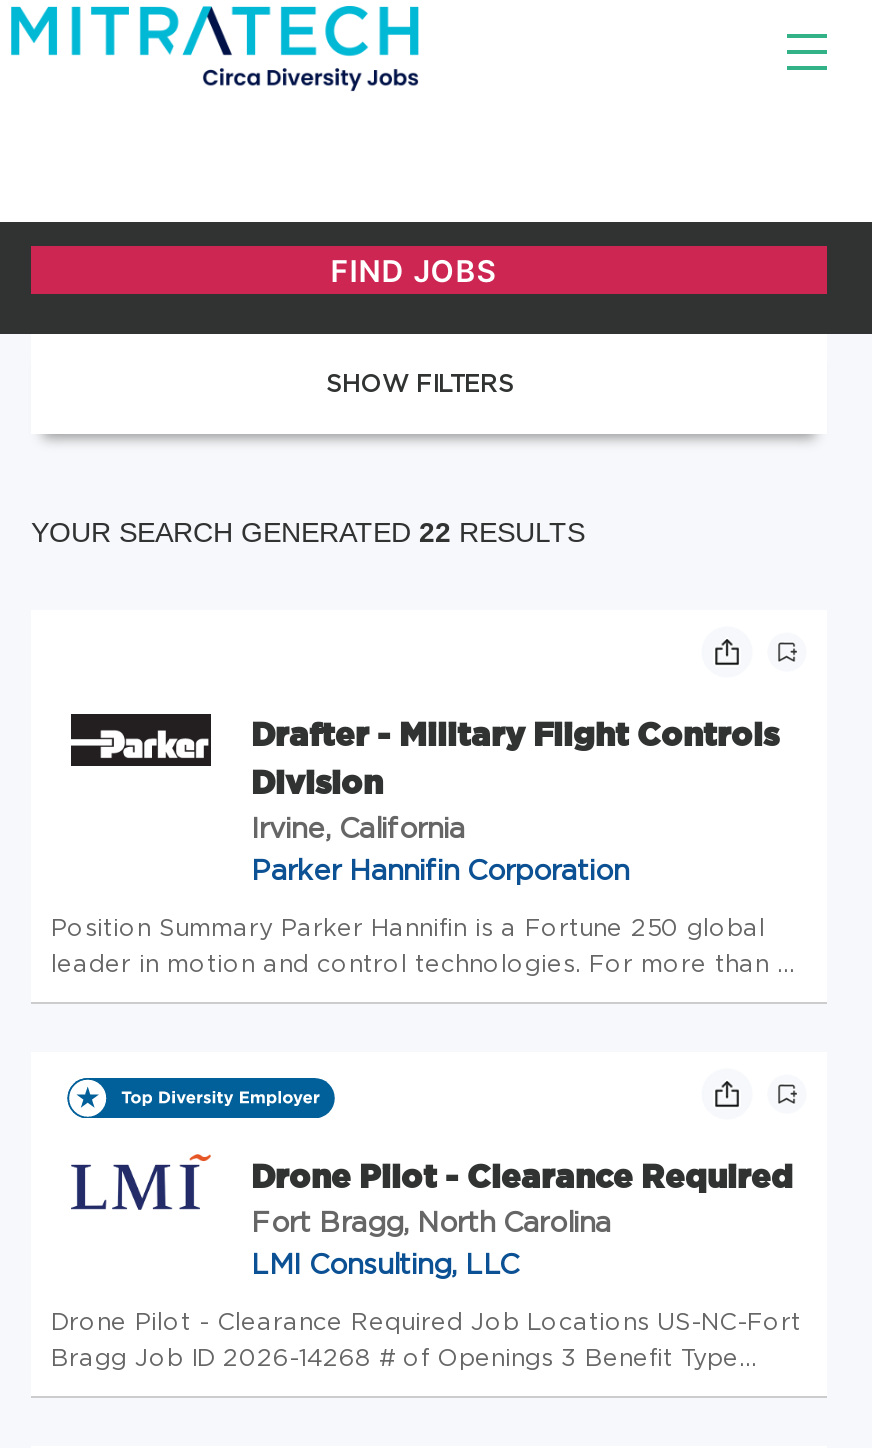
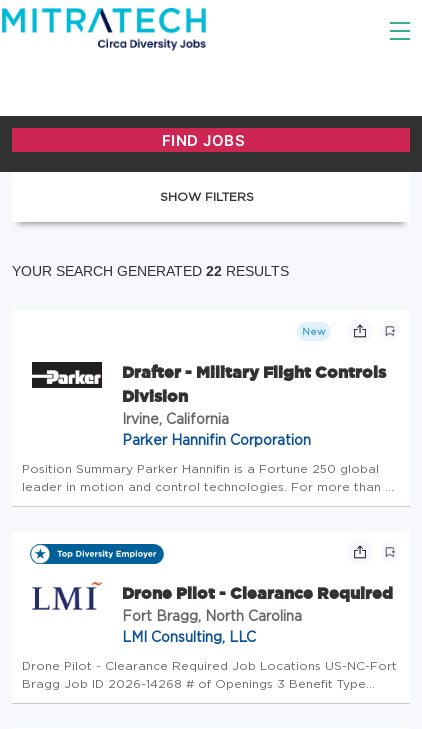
none -> [302,326,326,337] New

